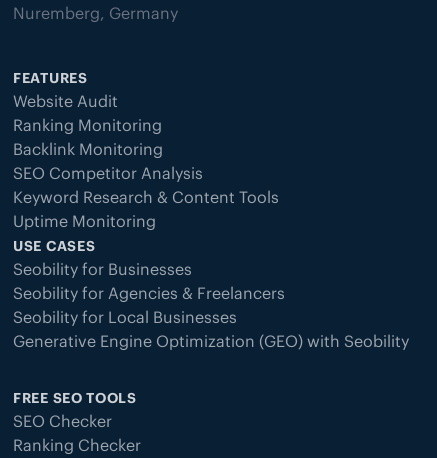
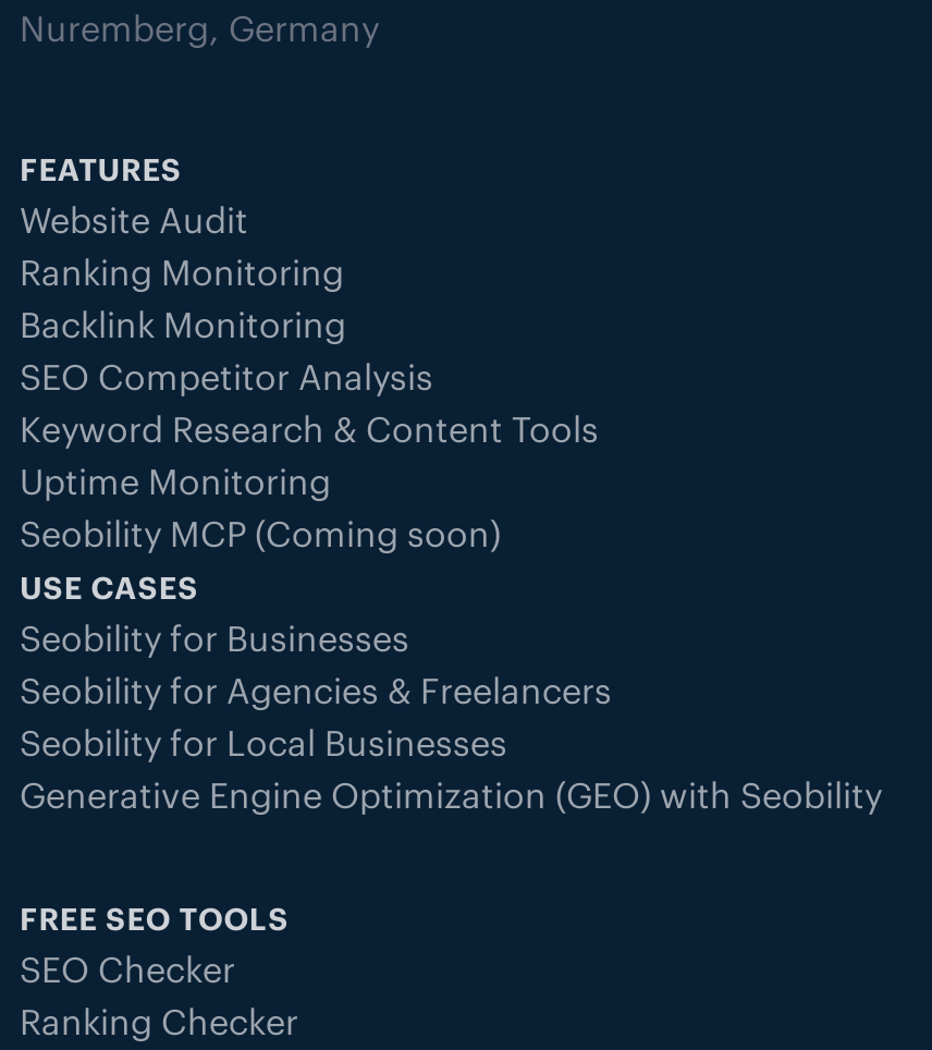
none -> [20,513,501,556] Seobility MCP (Coming soon)

